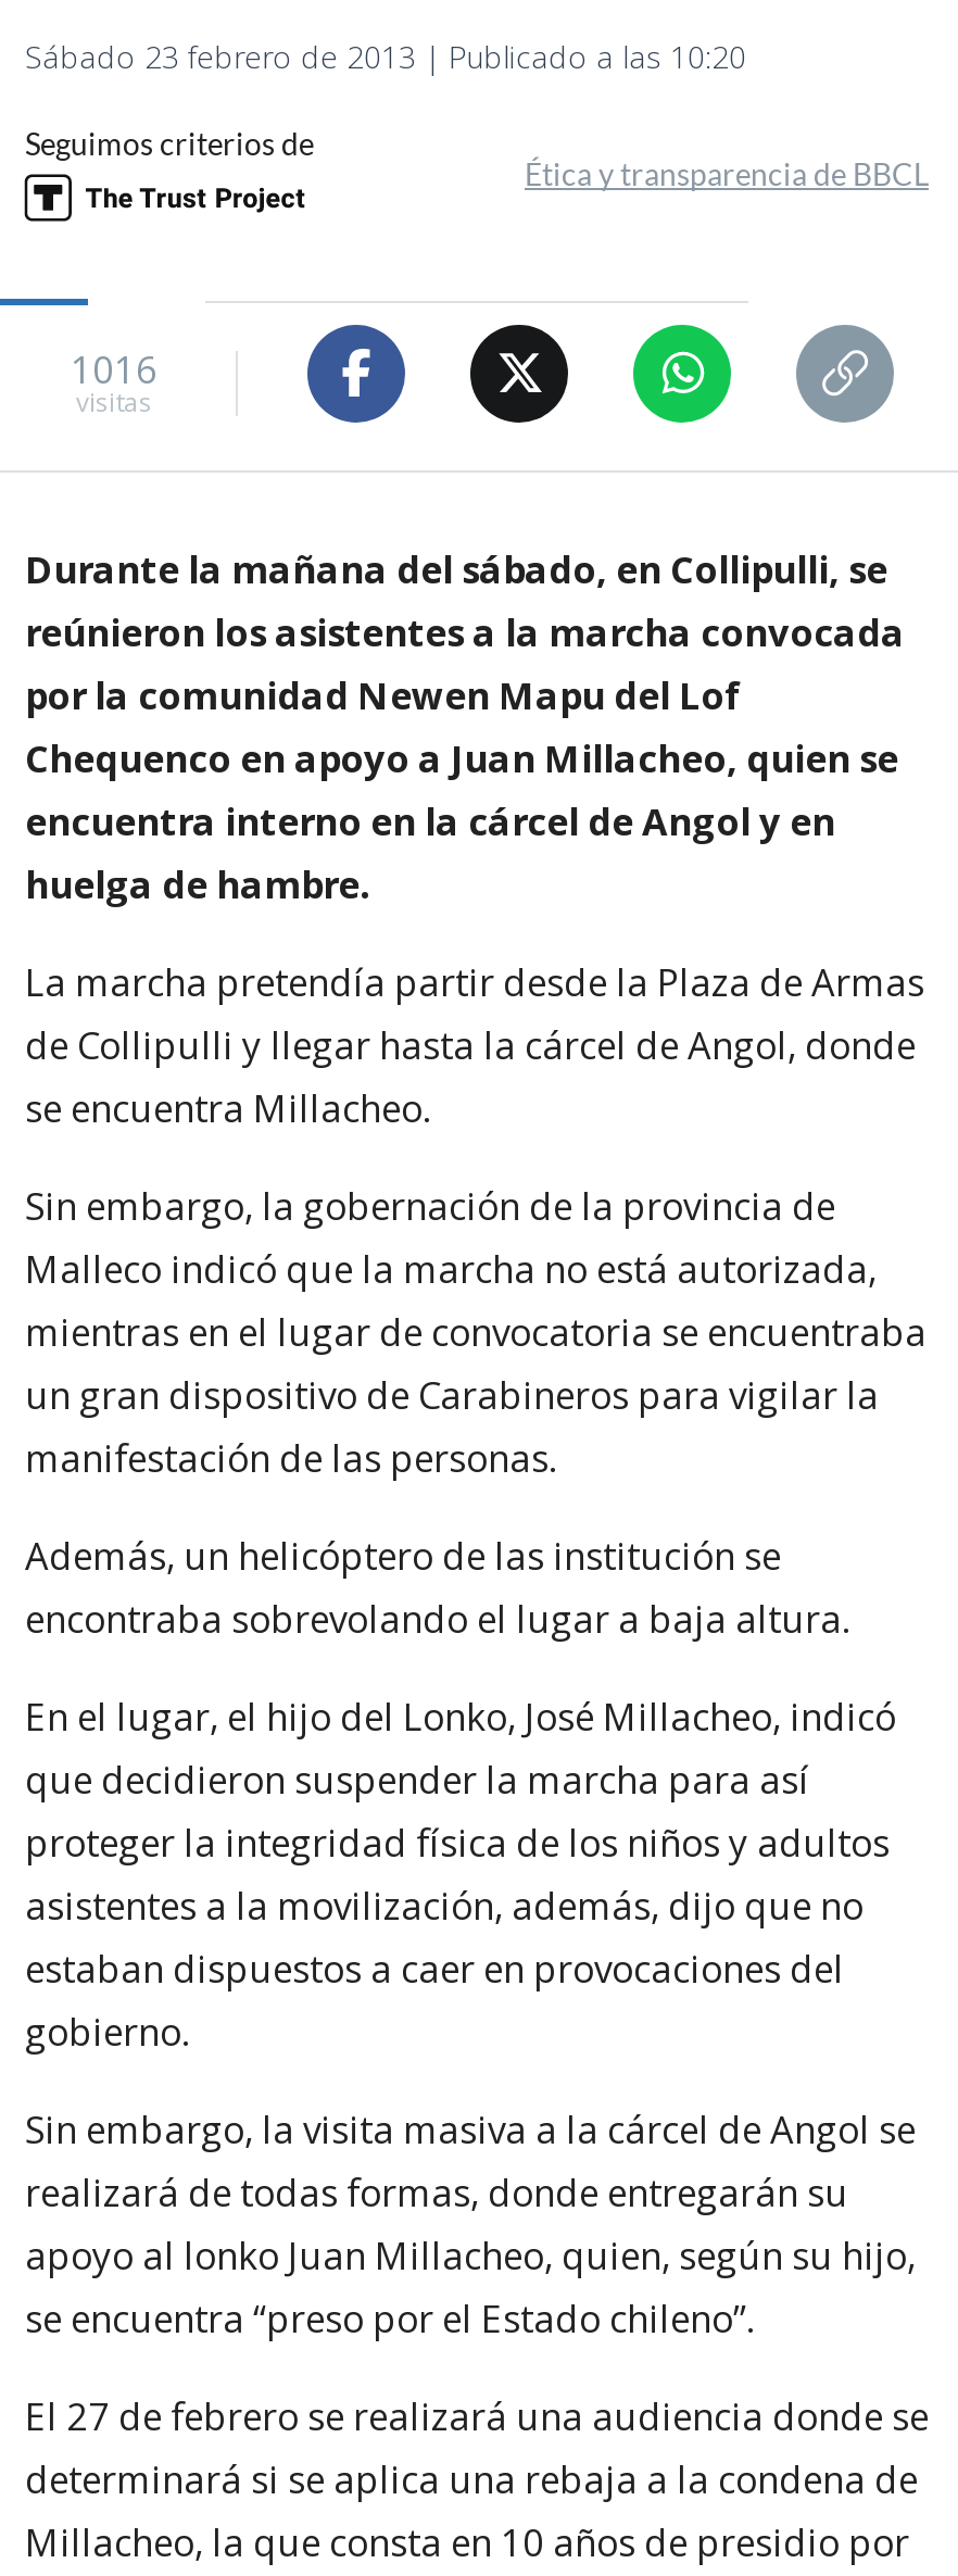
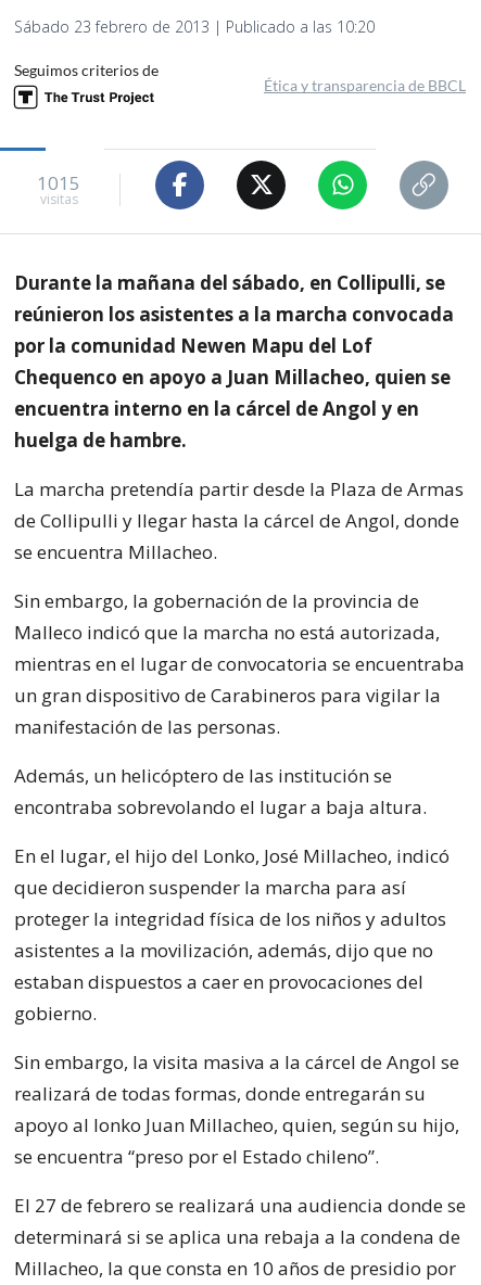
[71,345,157,395] 1016 -> [37,171,80,196] 1015

